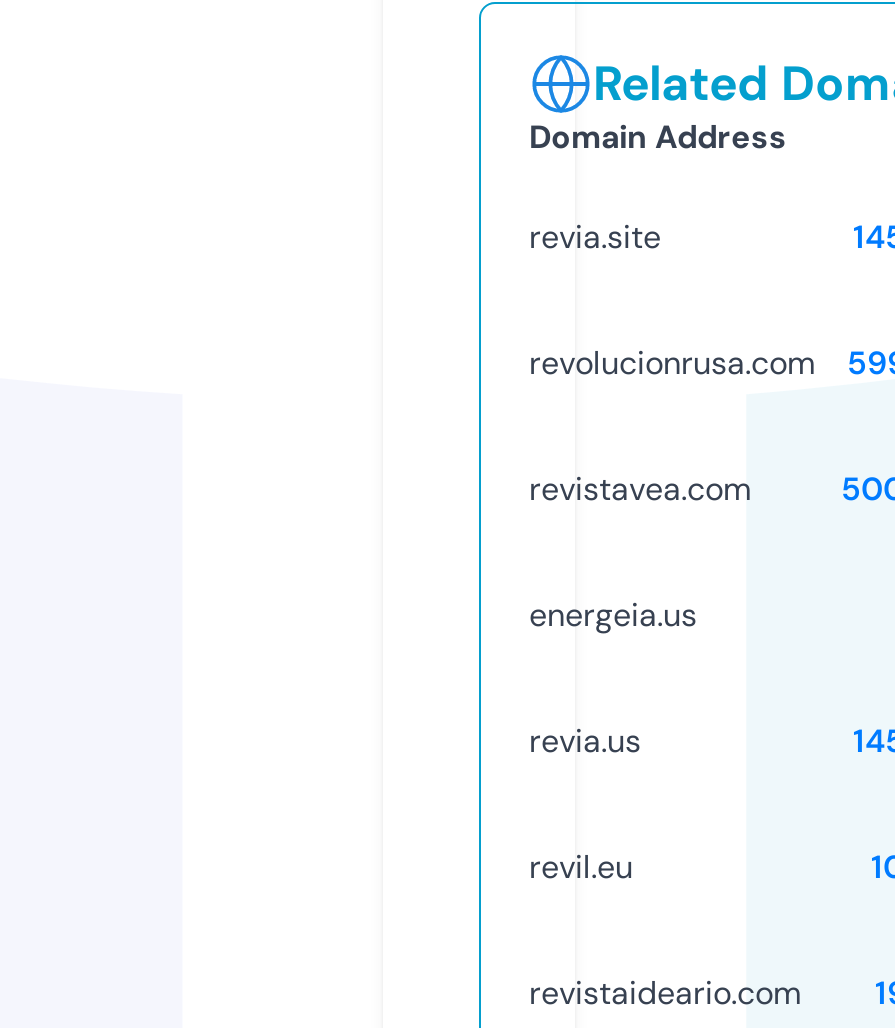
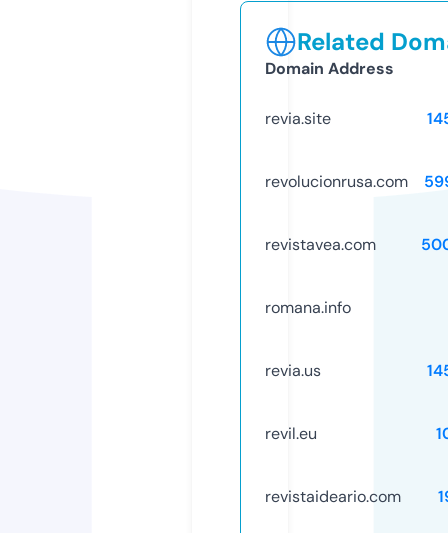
[529,594,697,636] energeia.us -> [265,297,351,318] romana.info

